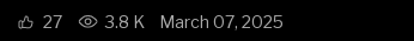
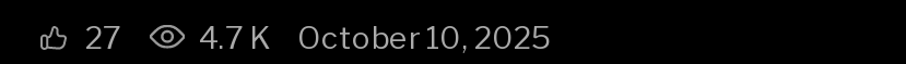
[105,11,284,31] 3.8 K | March 07, 2025 -> [199,18,551,54] 4.7 K | October 10, 2025

